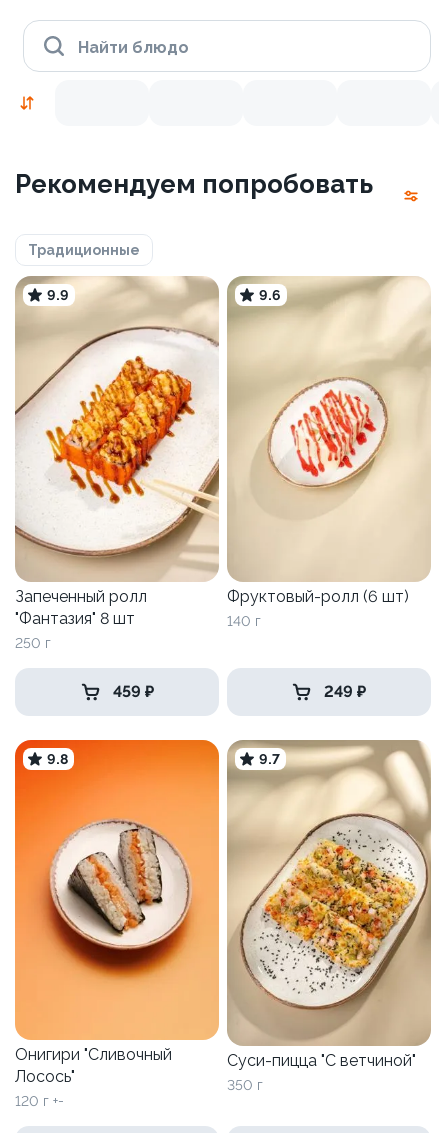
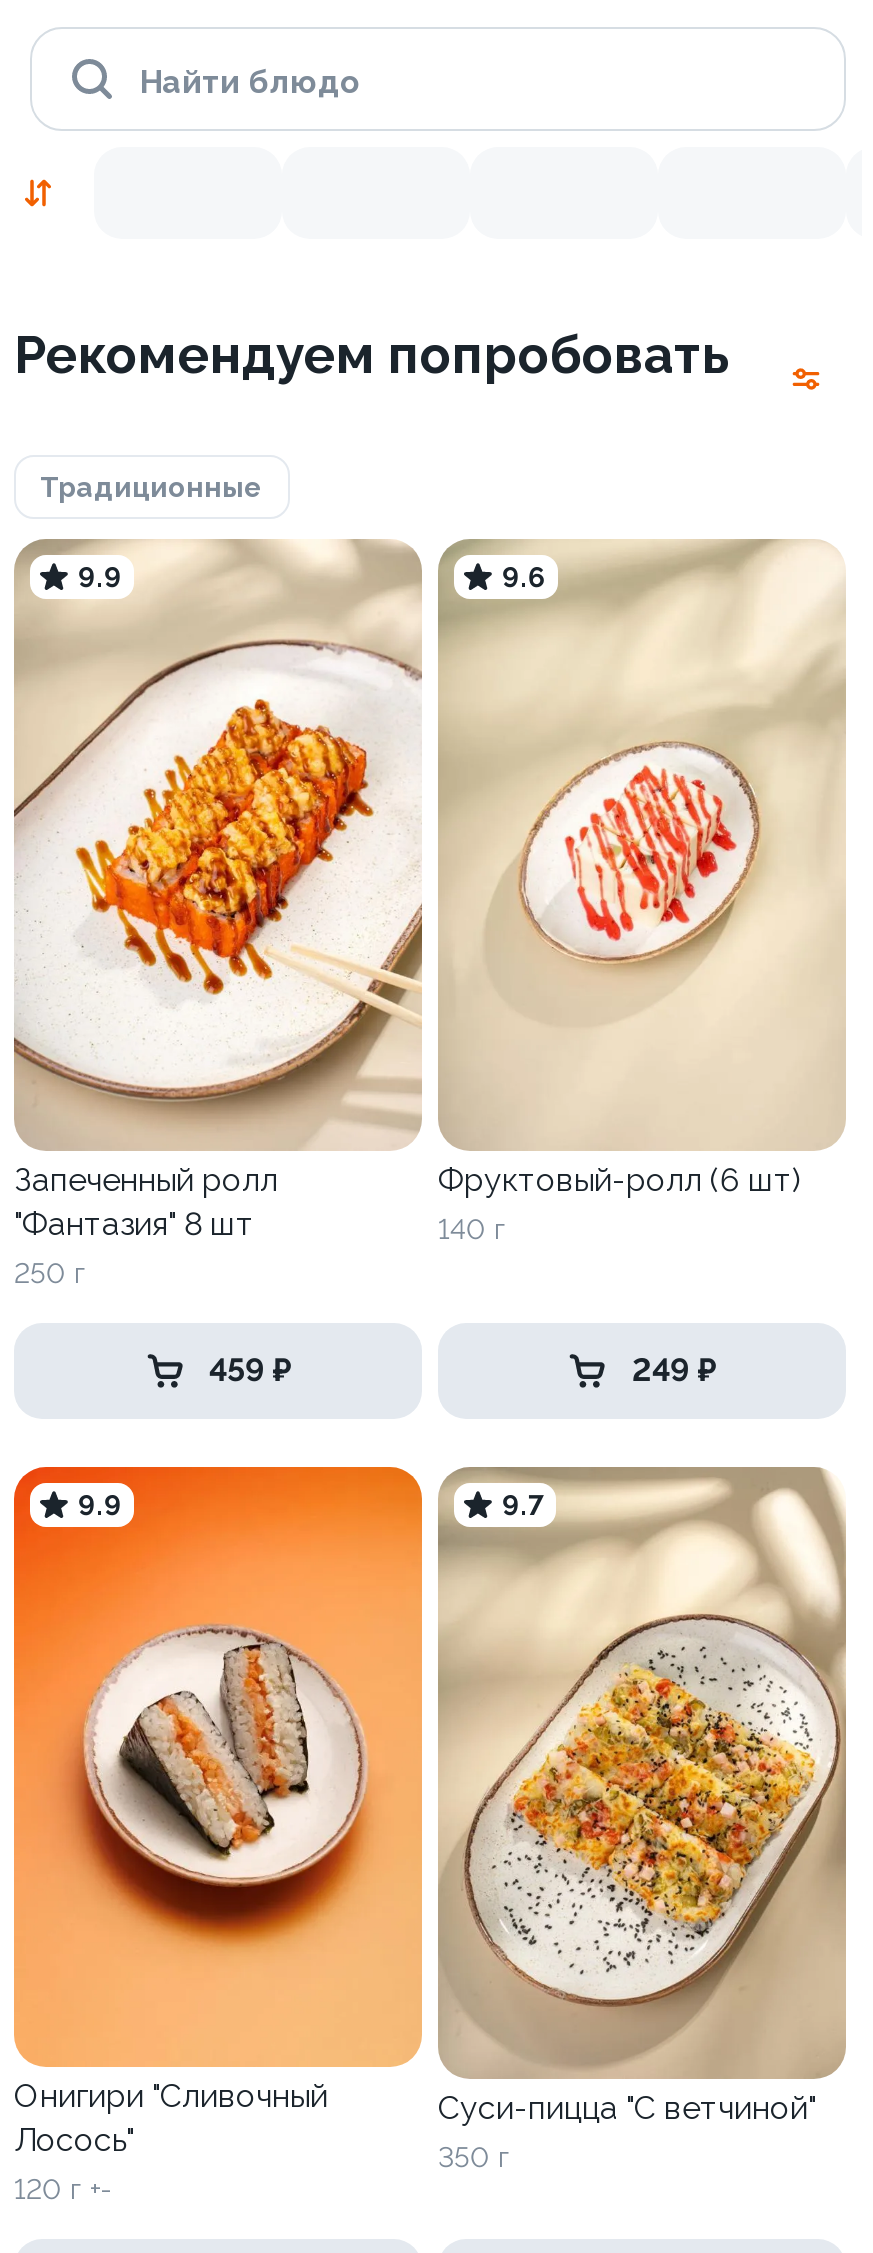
[47,751,68,767] 9.8 -> [78,1489,122,1521] 9.9

